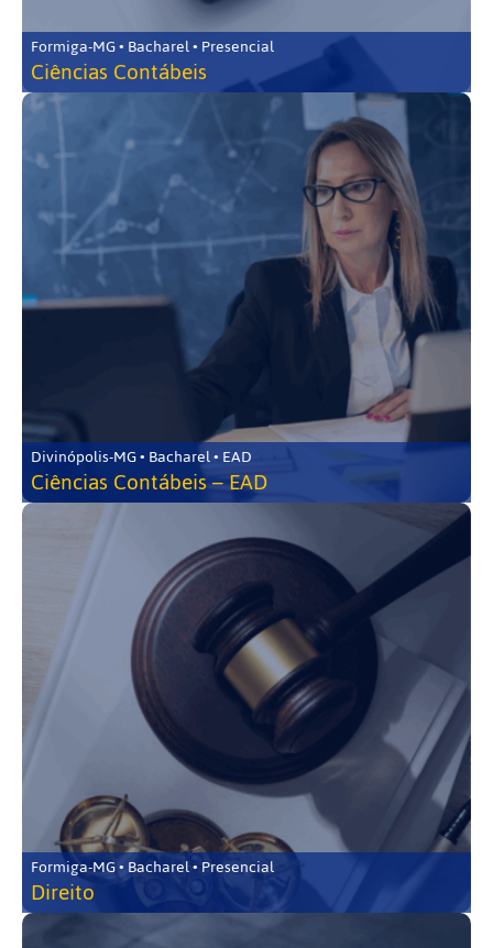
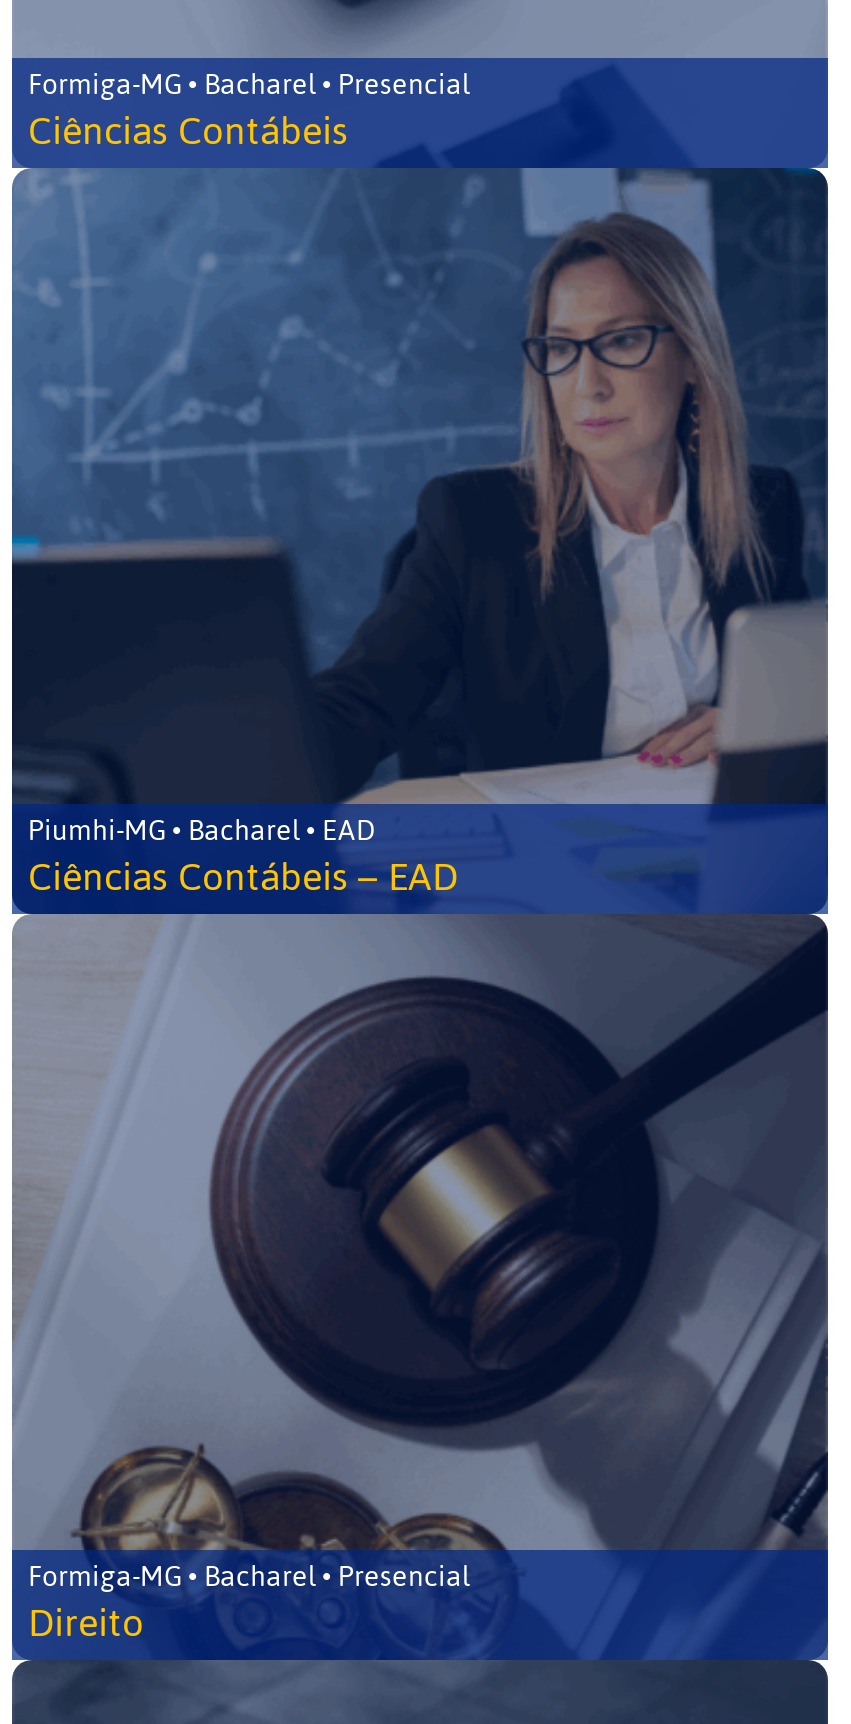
[31,442,252,472] Divinópolis-MG • Bacharel • EAD -> [28,804,376,858] Piumhi-MG • Bacharel • EAD

